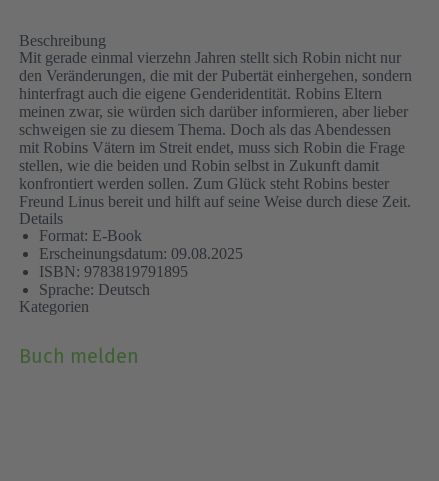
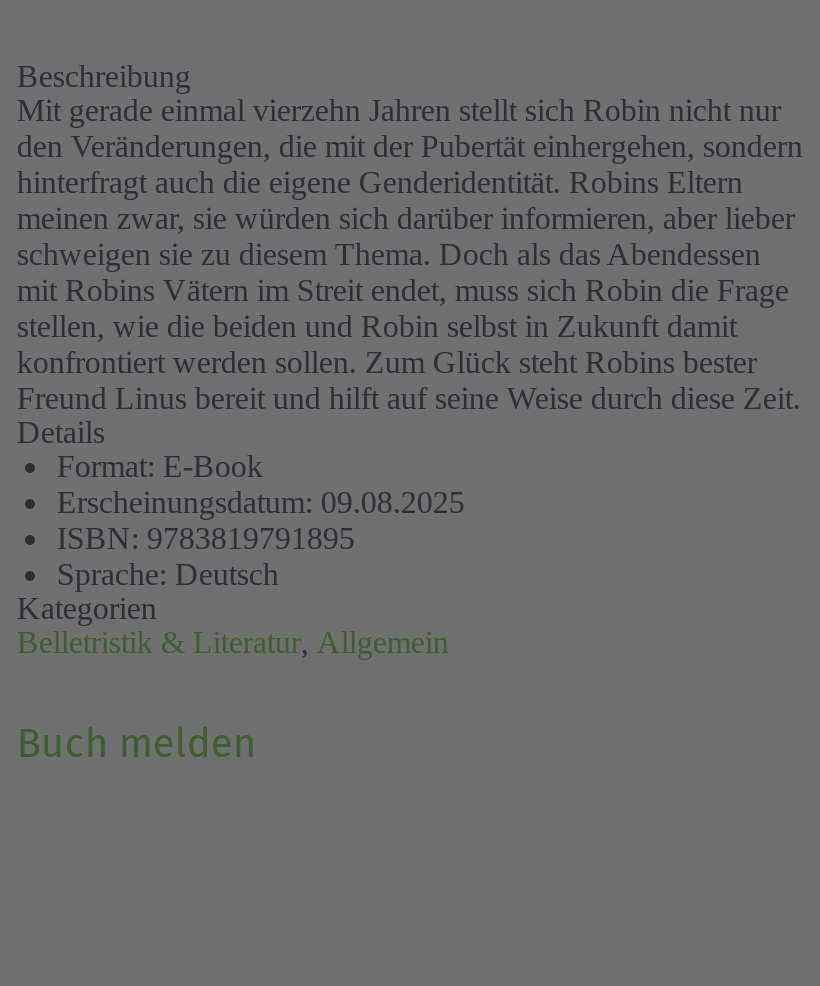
none -> [17,624,449,658] Belletristik & Literatur, Allgemein

